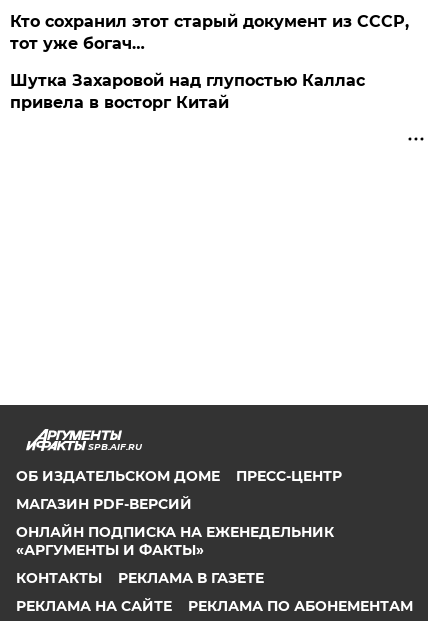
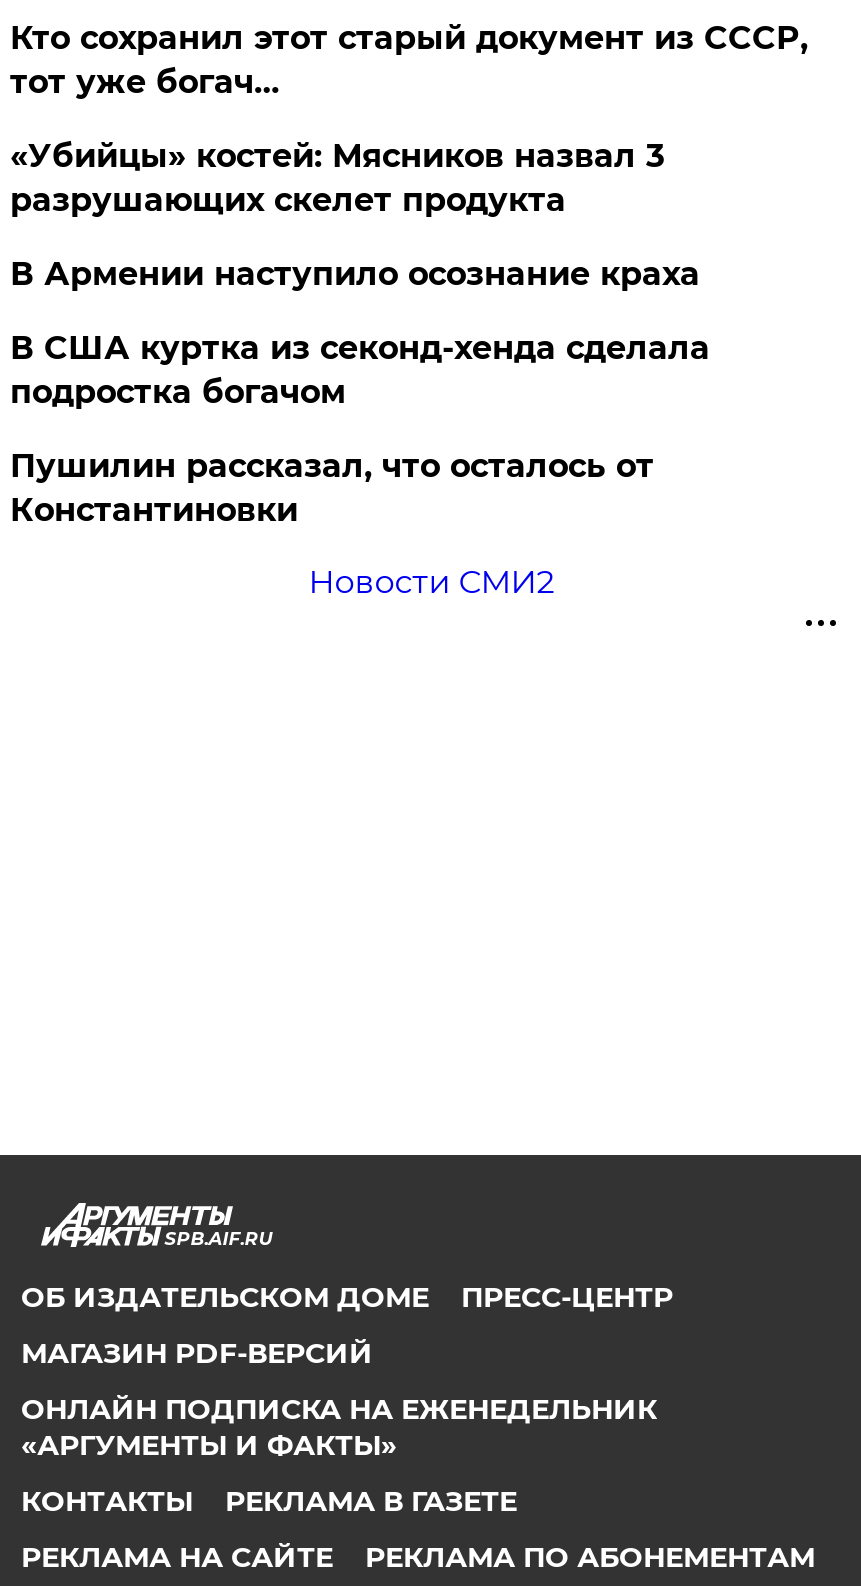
[10,71,365,112] Шутка Захаровой над глупостью Каллас | привела в восторг Китай -> [10,138,710,602] «Убийцы» костей: Мясников назвал 3 | разрушающих скелет продукта | В Армении наступило осознание краха | В США куртка из секонд-хенда сделала | подростка богачом | Пушилин рассказал, что осталось от | Константиновки | Новости СМИ2

